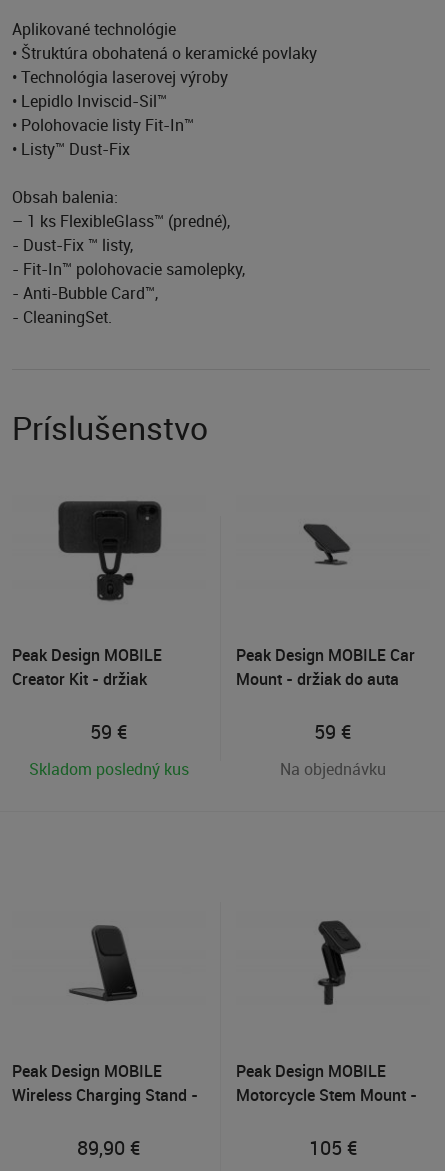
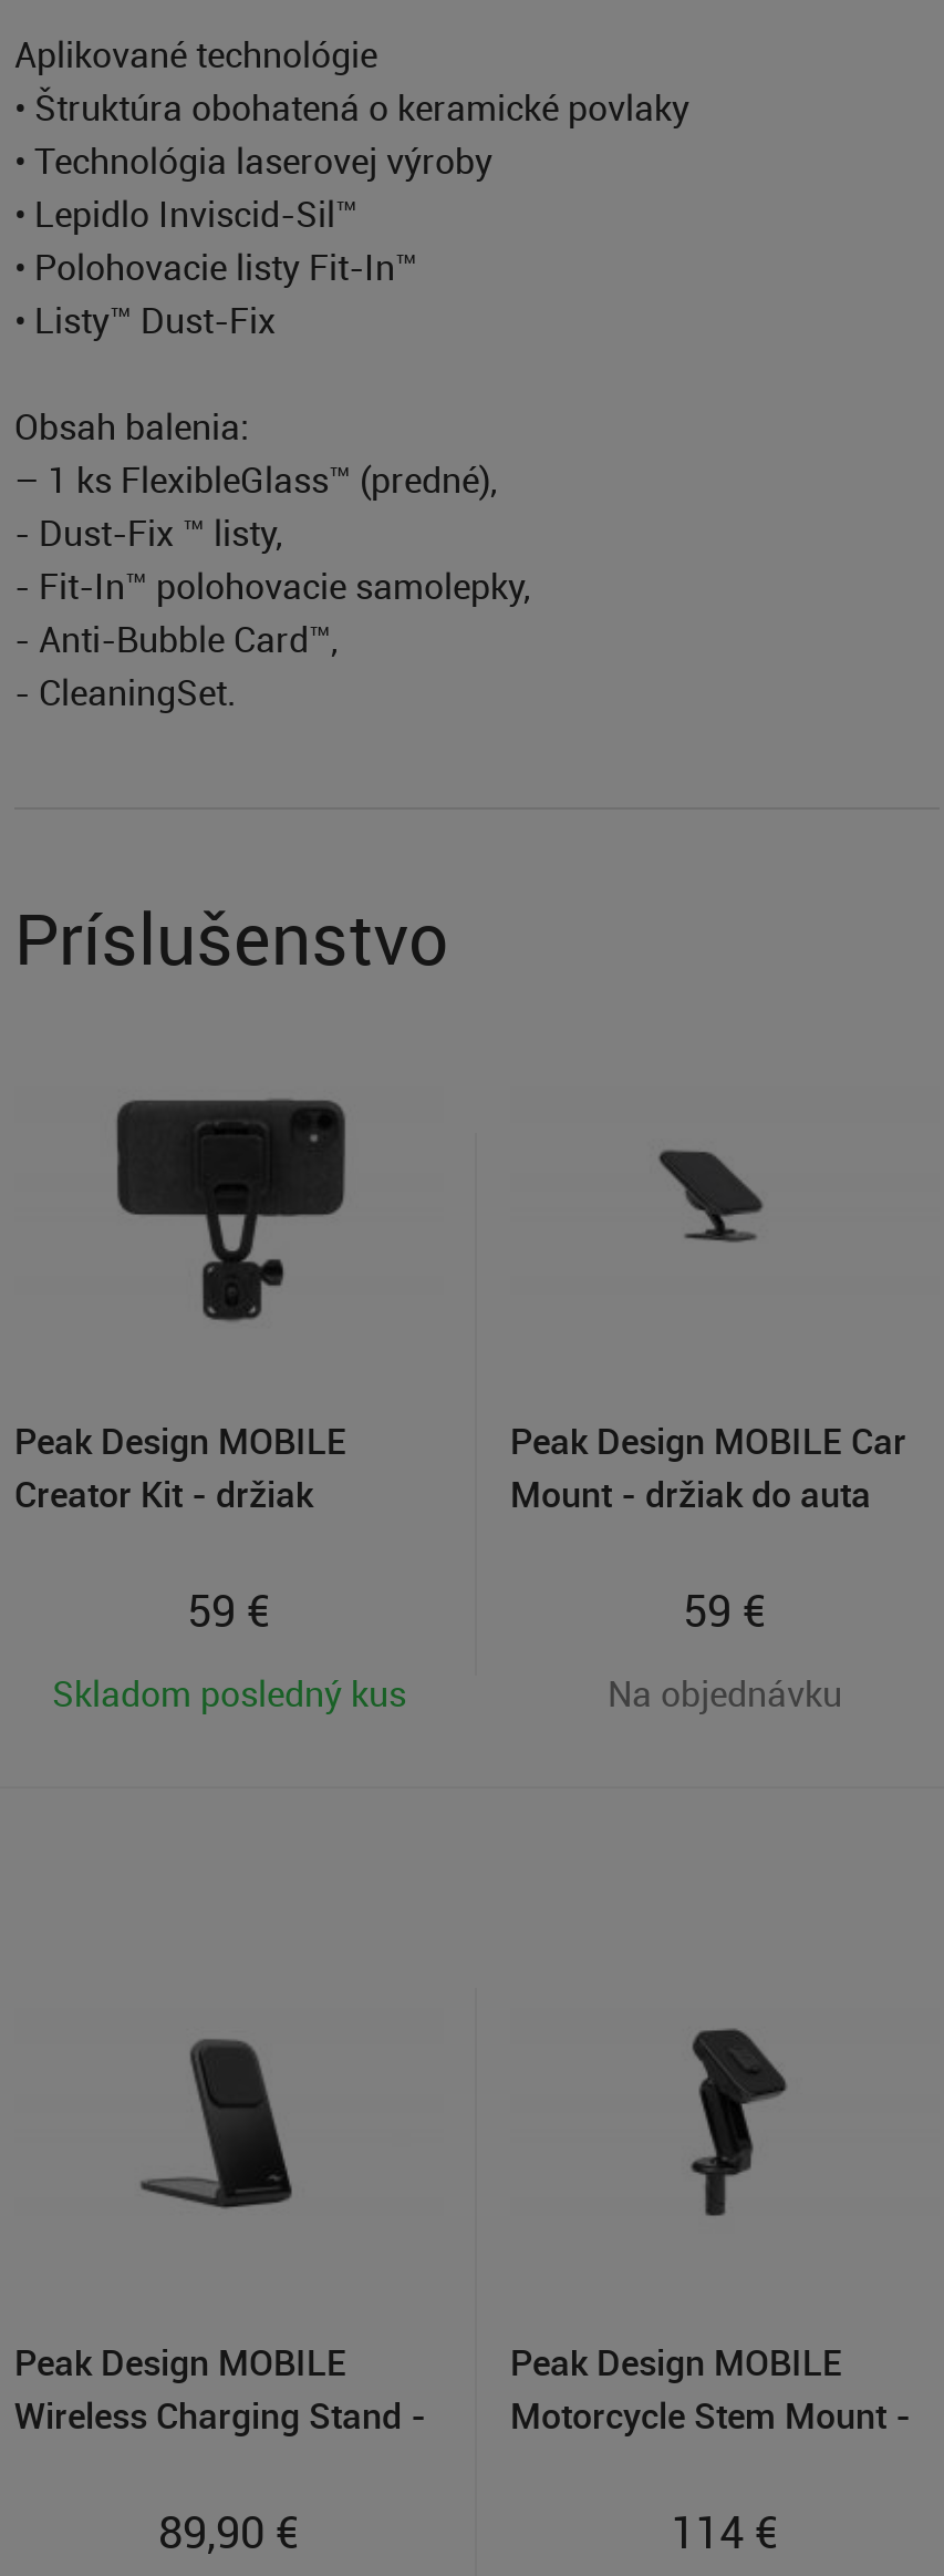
[308,1134,357,1161] 105 € -> [671,2502,779,2562] 114 €

